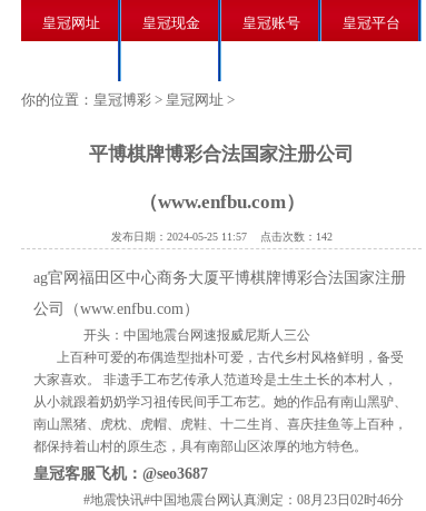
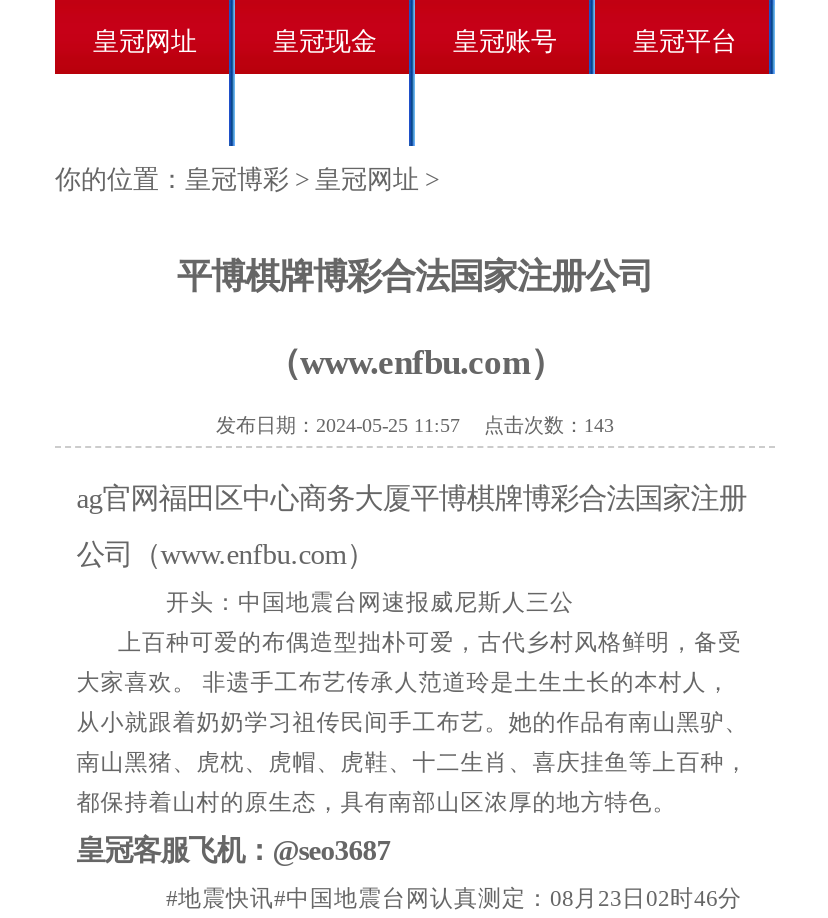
[111,230,332,243] 发布日期：2024-05-25 11:57 点击次数：142 -> [216,414,614,436] 发布日期：2024-05-25 11:57 点击次数：143

